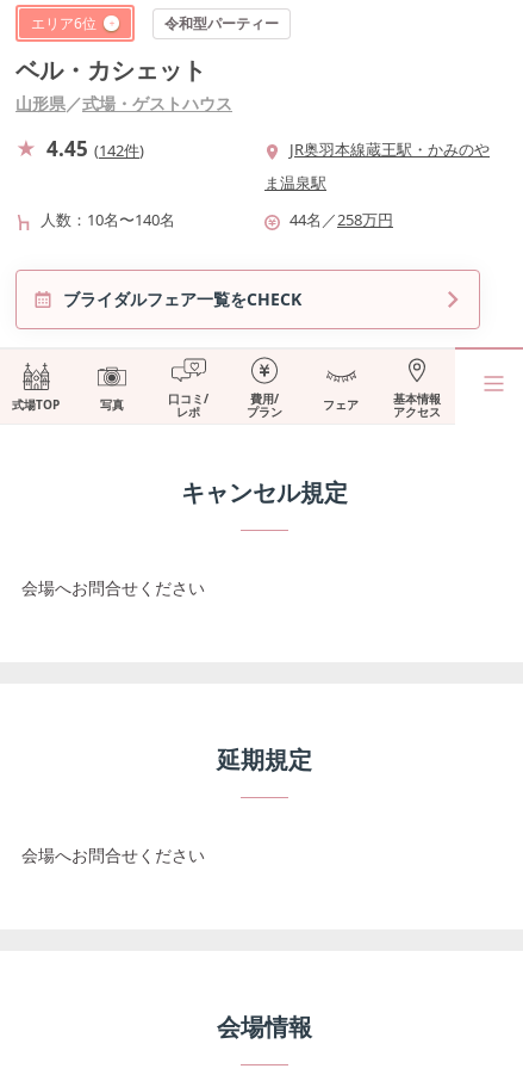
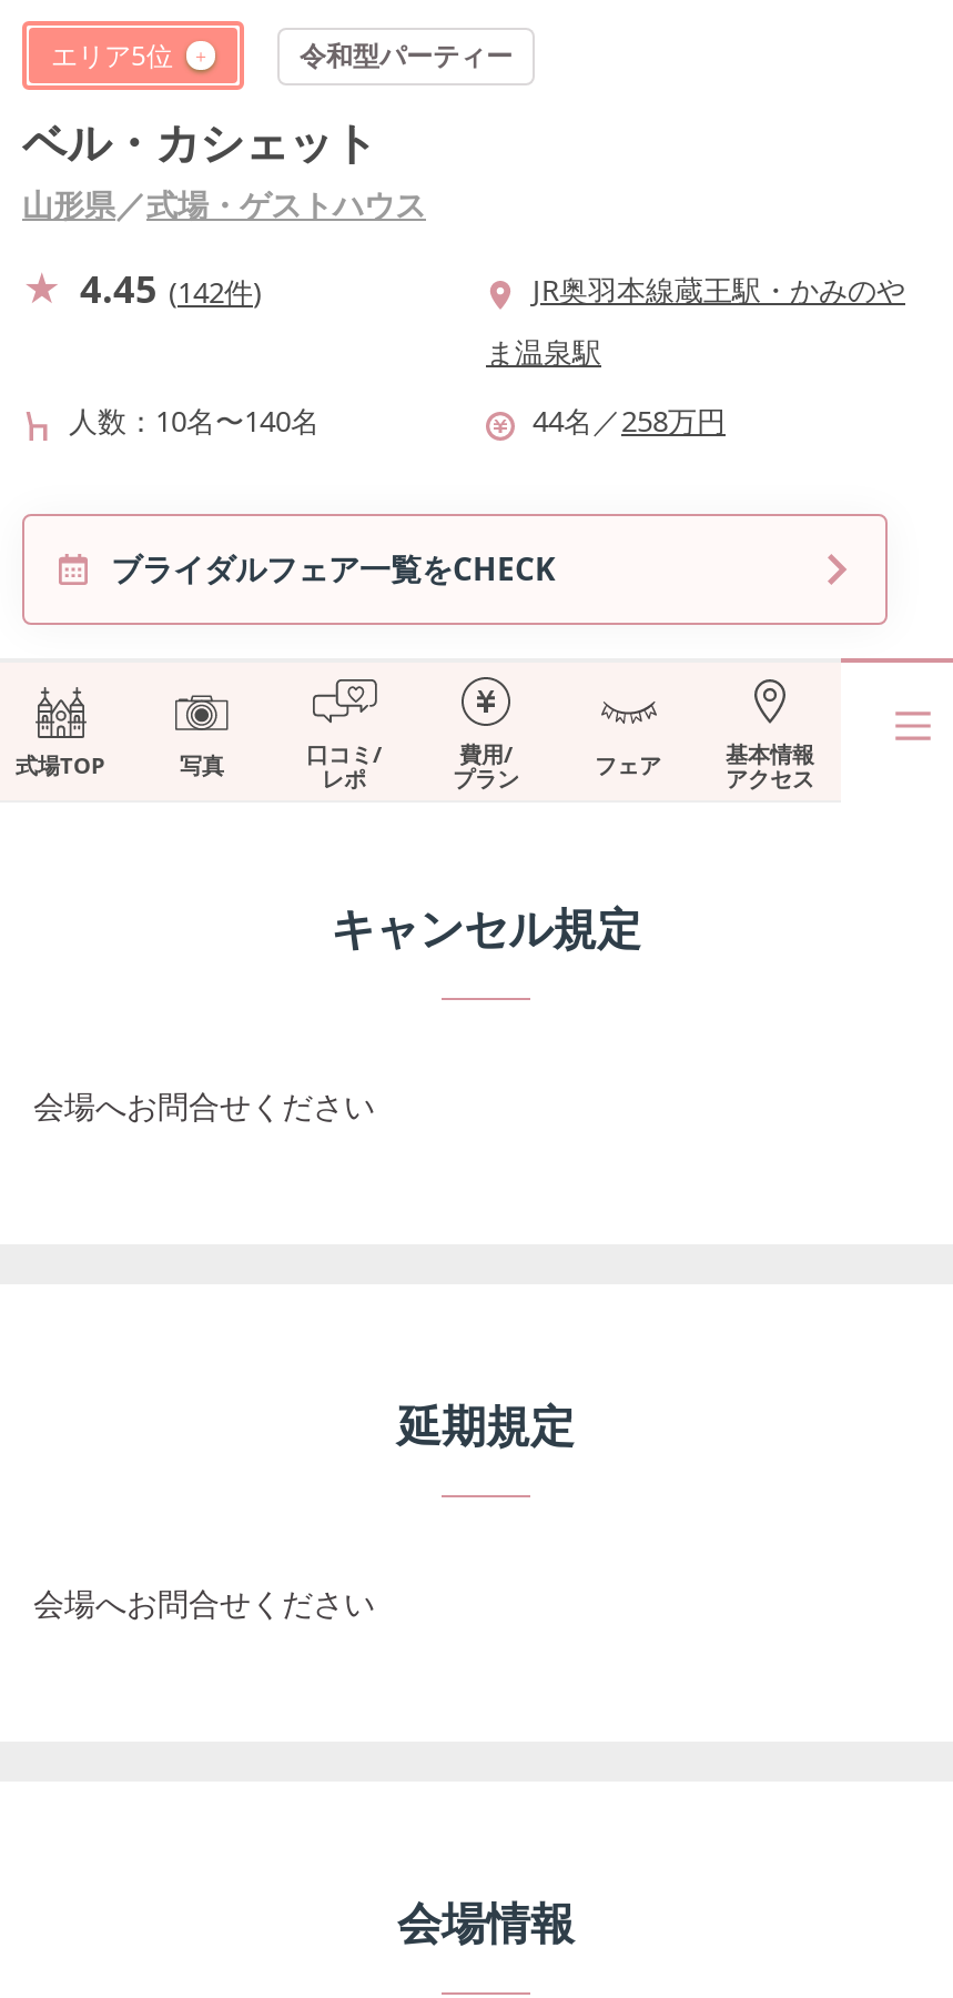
[31,13,96,33] エリア6位 -> [51,37,173,74] エリア5位

